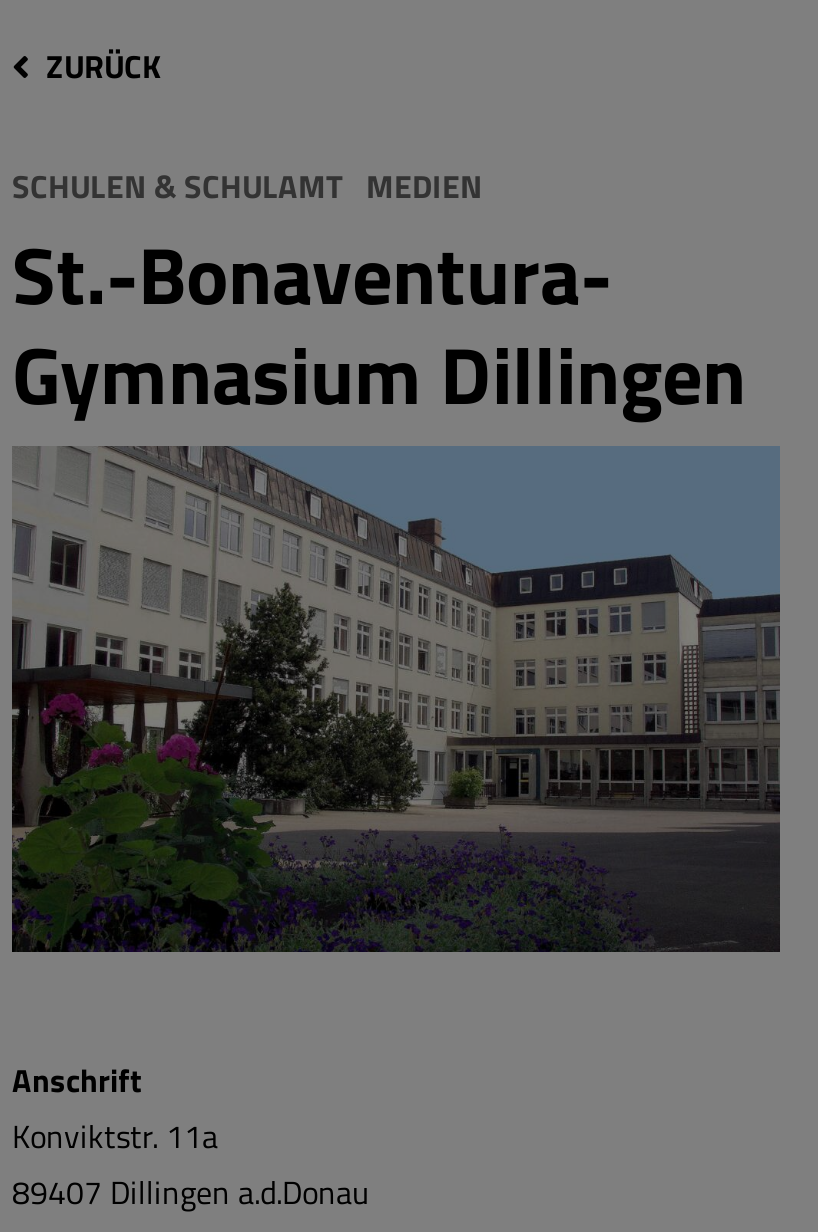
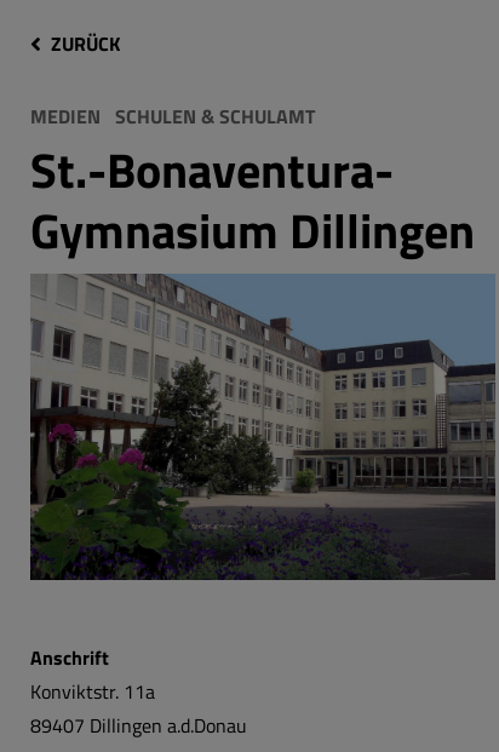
[12,162,482,210] SCHULEN & SCHULAMT MEDIEN -> [30,102,315,131] MEDIEN SCHULEN & SCHULAMT

